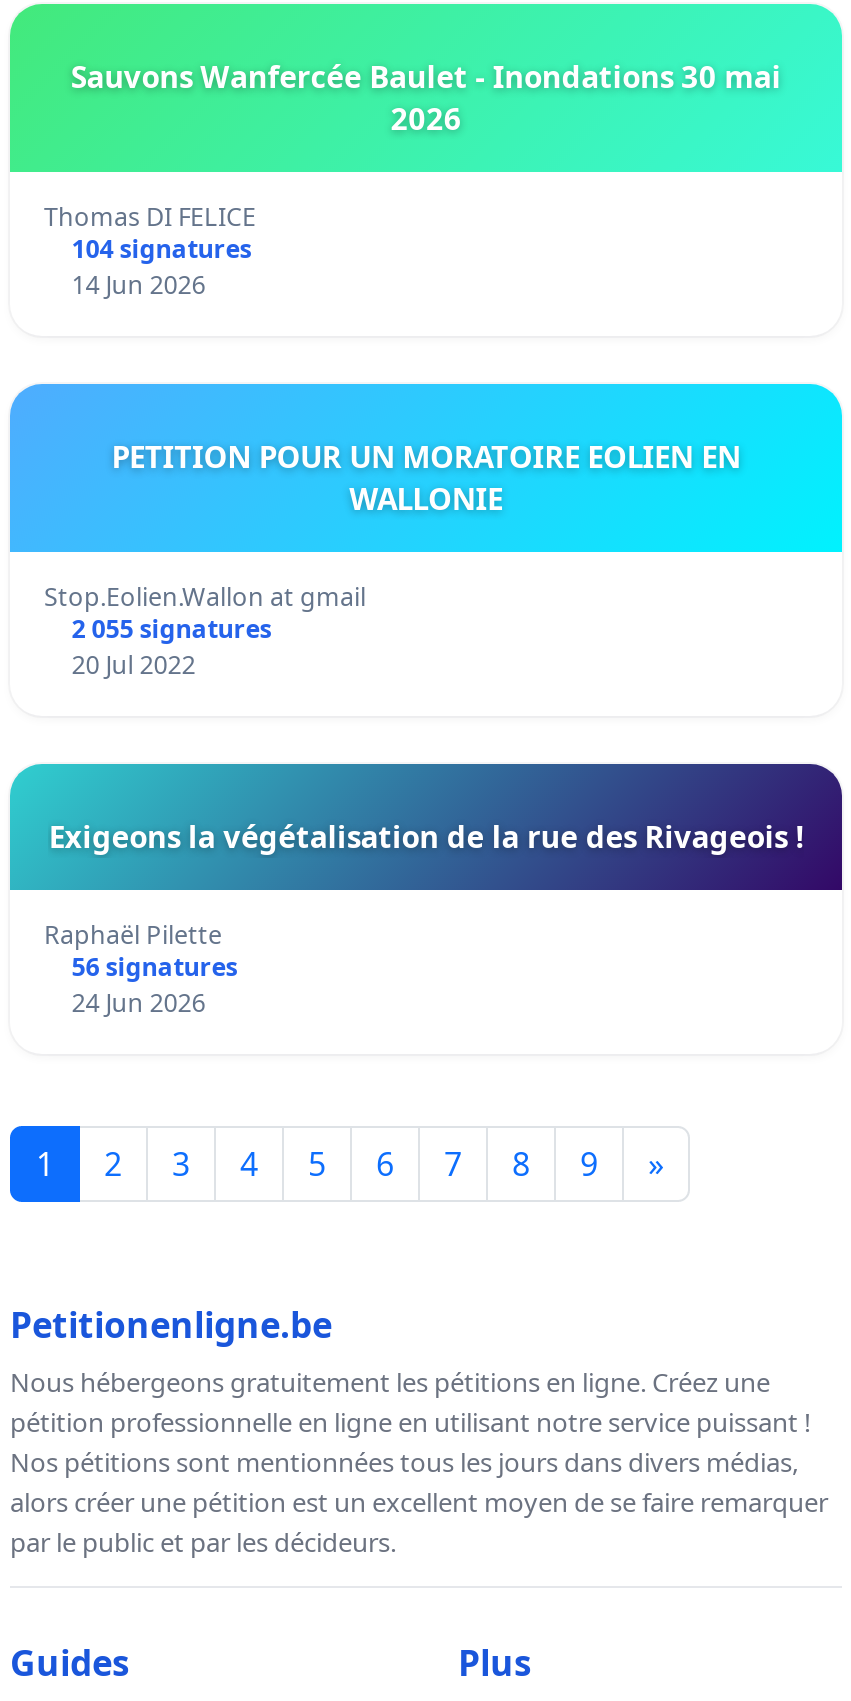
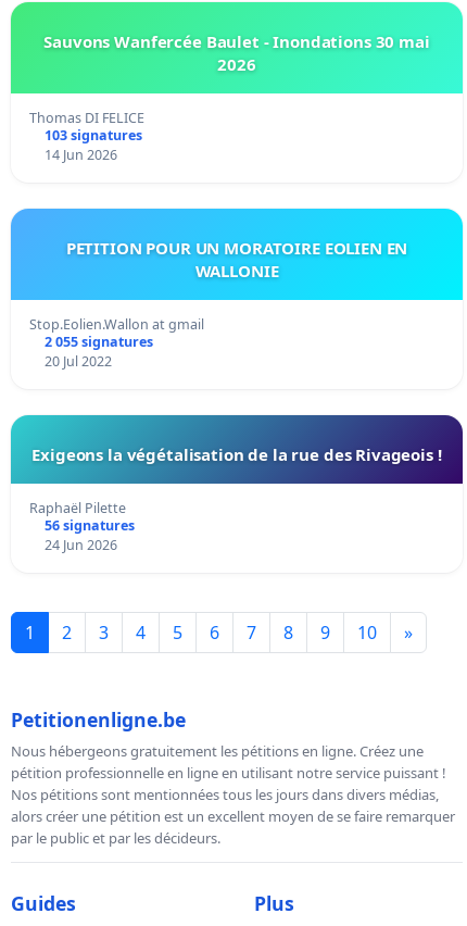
[72,232,252,266] 104 signatures -> [44,126,142,145] 103 signatures
none -> [357,621,377,645] 10

